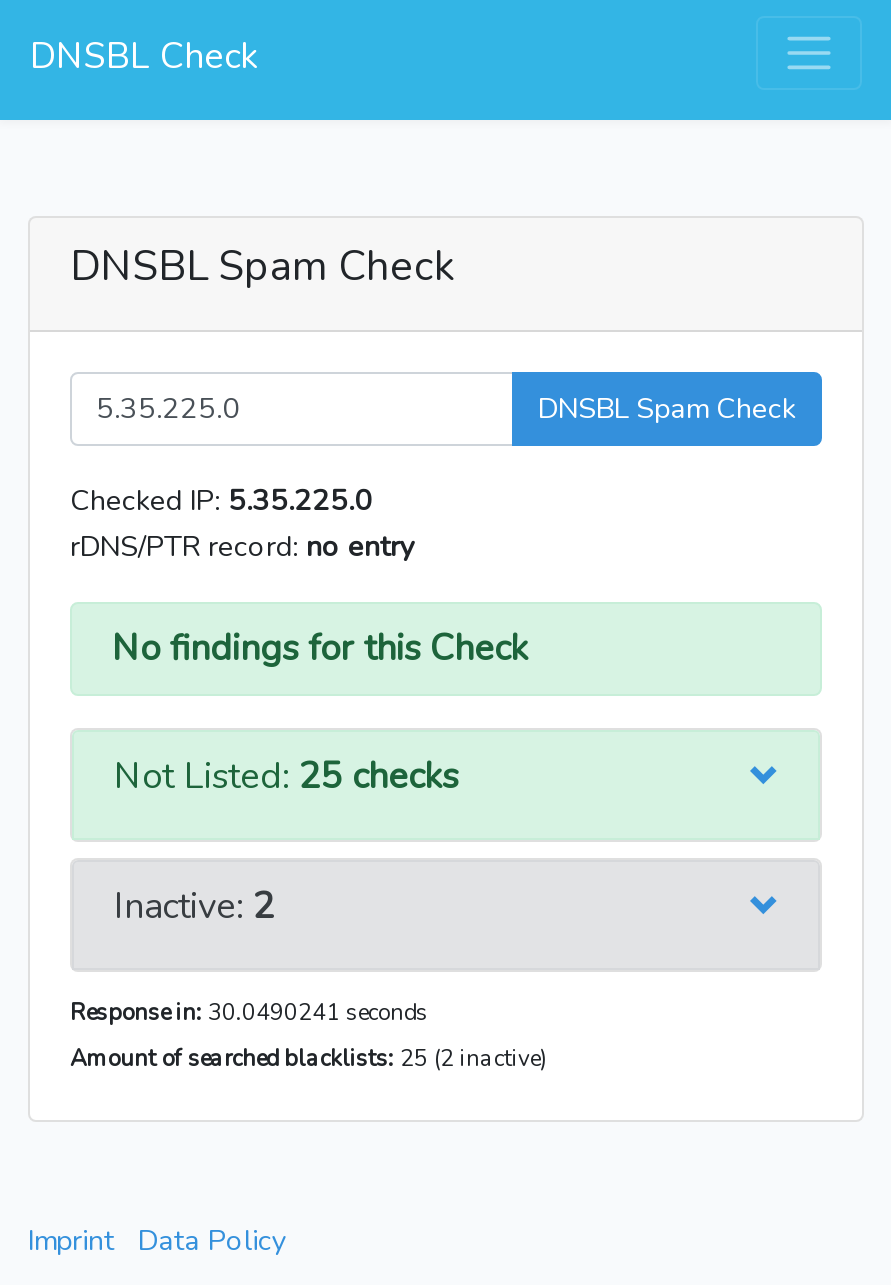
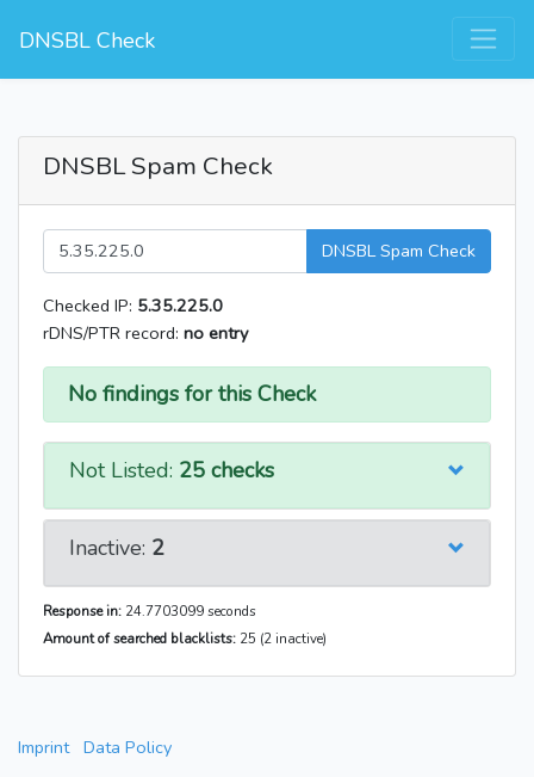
[70,996,428,1028] Response in: 30.0490241 seconds -> [43,602,256,621] Response in: 24.7703099 seconds

